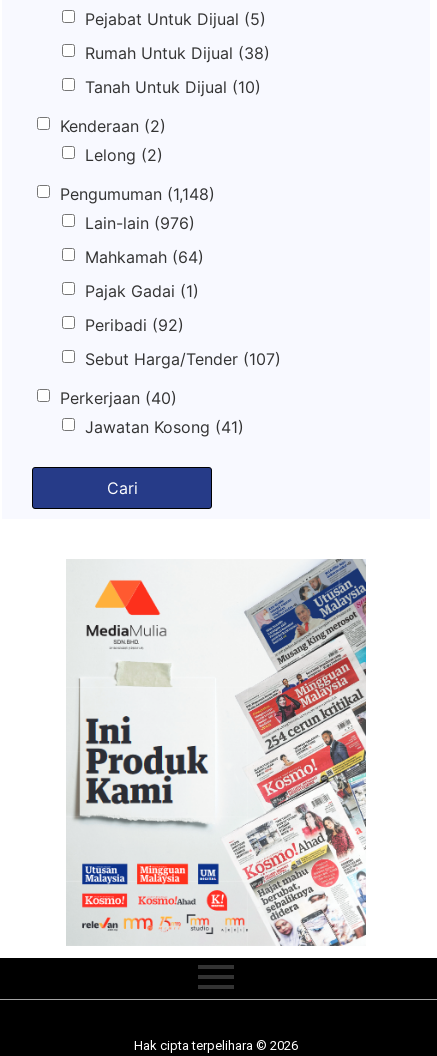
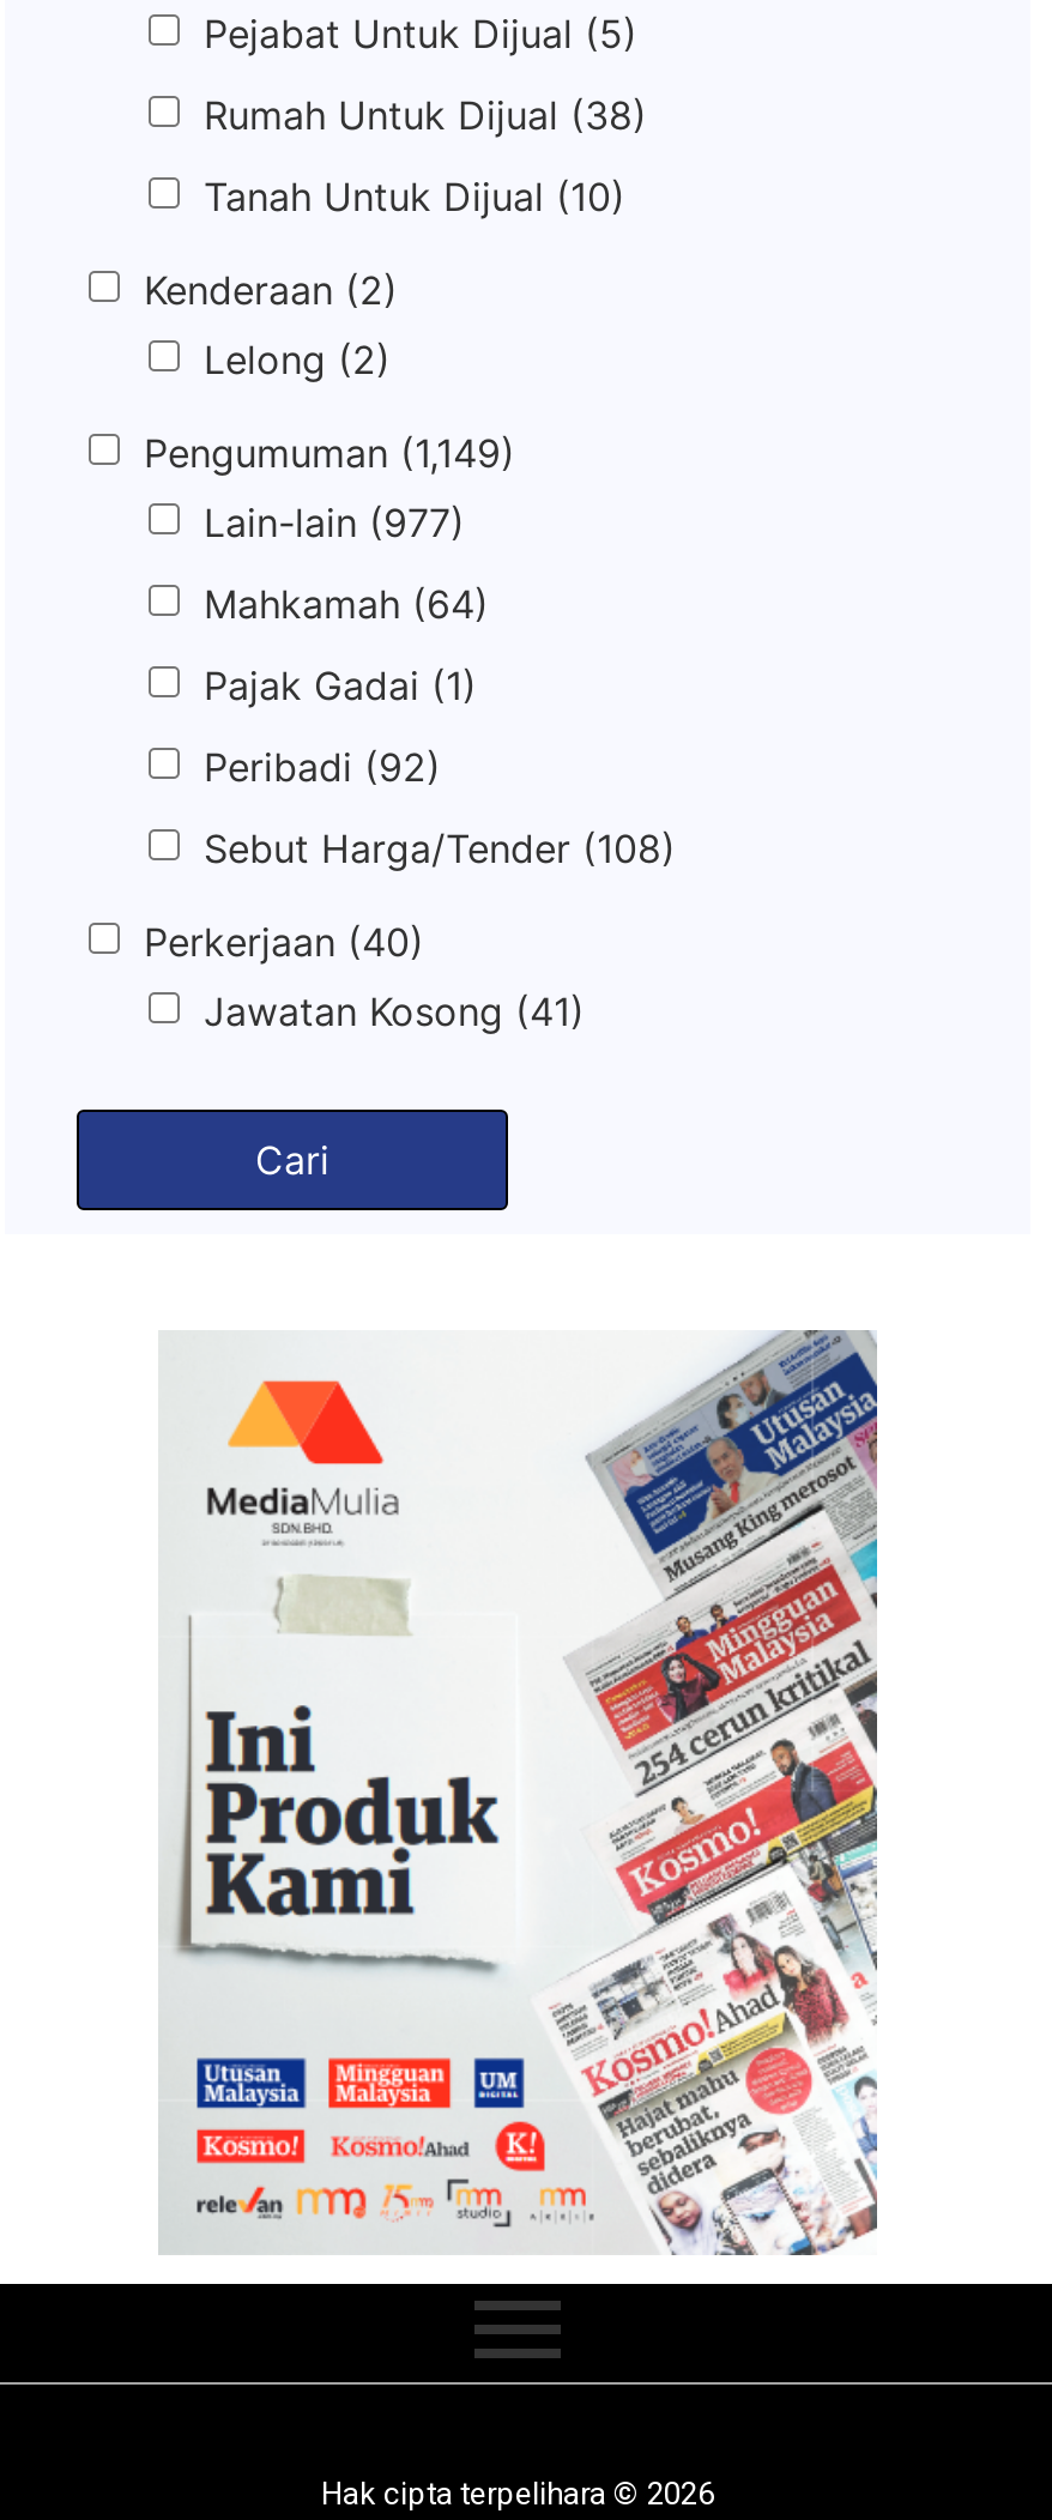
[60,184,215,204] Pengumuman (1,148) -> [144,430,515,478] Pengumuman (1,149)
[85,213,195,233] Lain-lain (976) -> [204,500,465,548] Lain-lain (977)
[85,349,281,369] Sebut Harga/Tender (107) -> [204,826,676,874] Sebut Harga/Tender (108)

